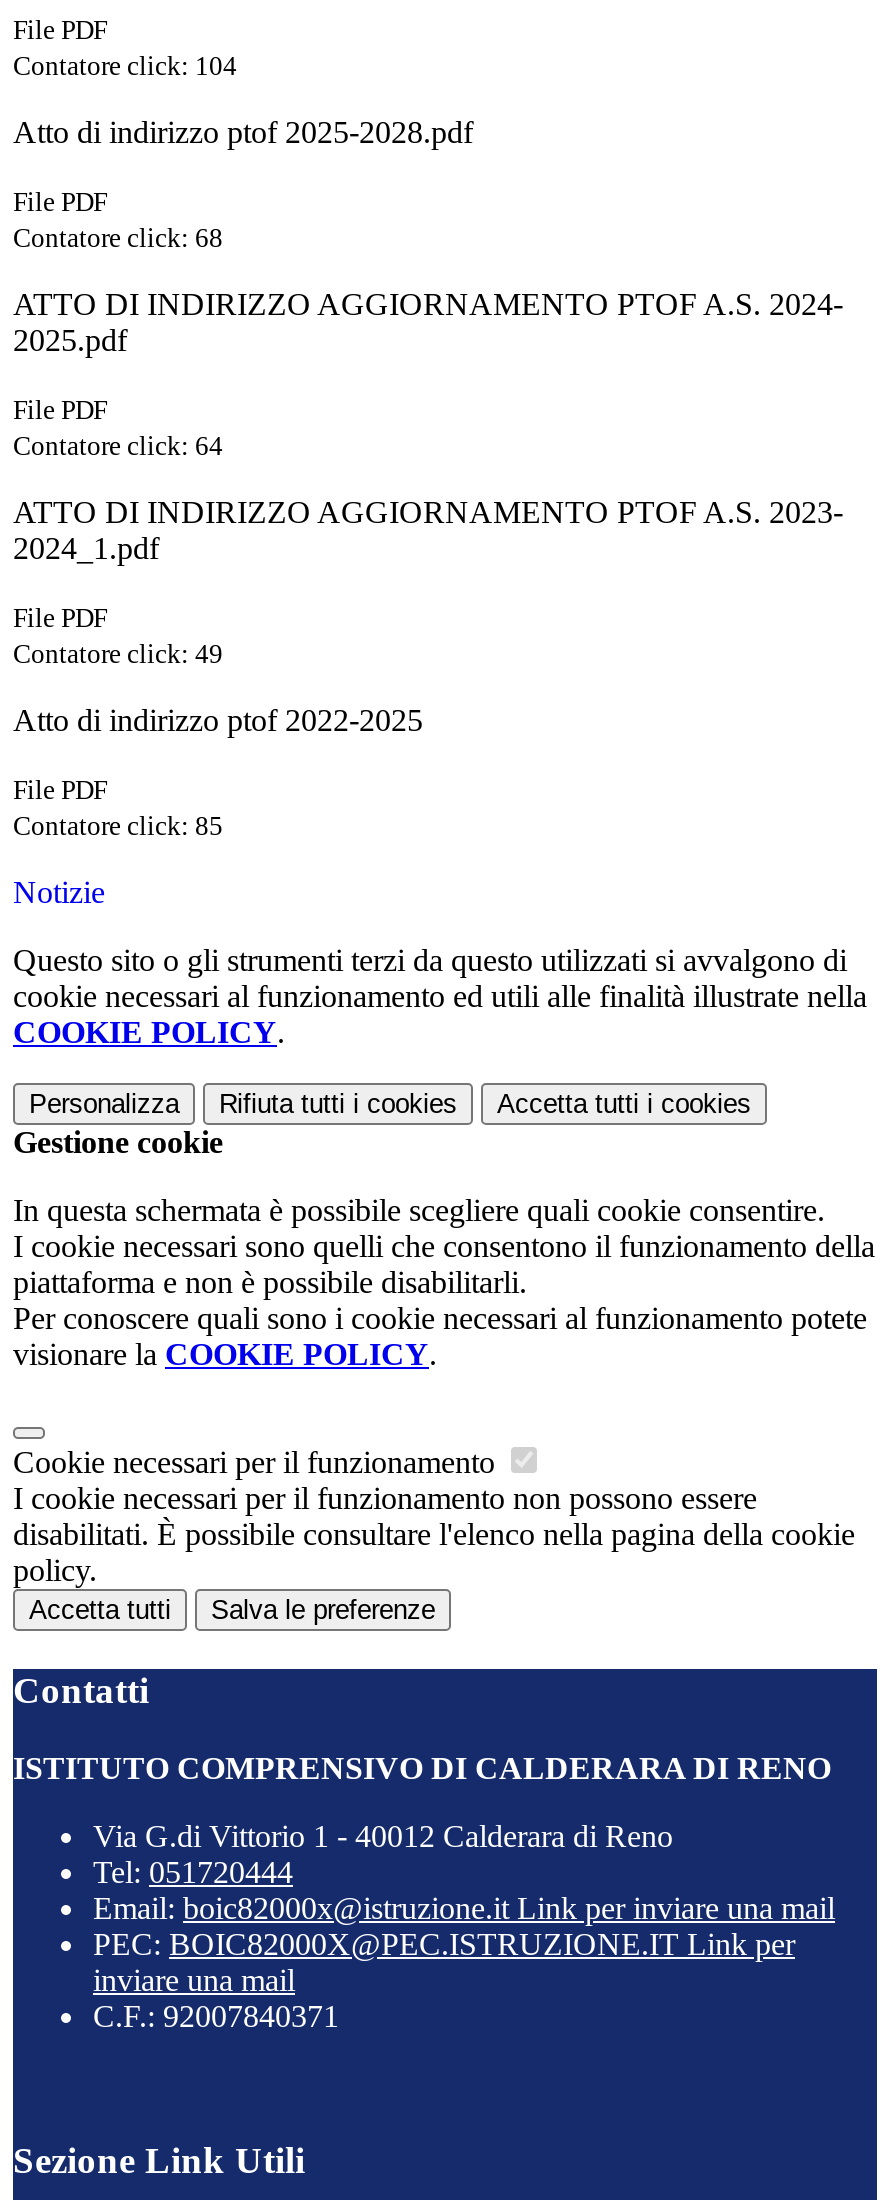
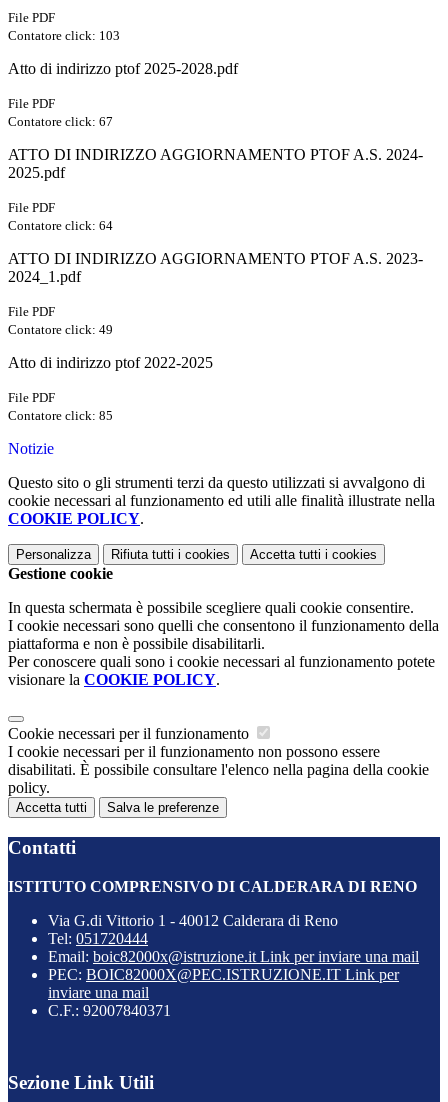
[13,51,237,81] Contatore click: 104 -> [8,28,120,43] Contatore click: 103
[13,223,223,253] Contatore click: 68 -> [8,114,113,129] Contatore click: 67

